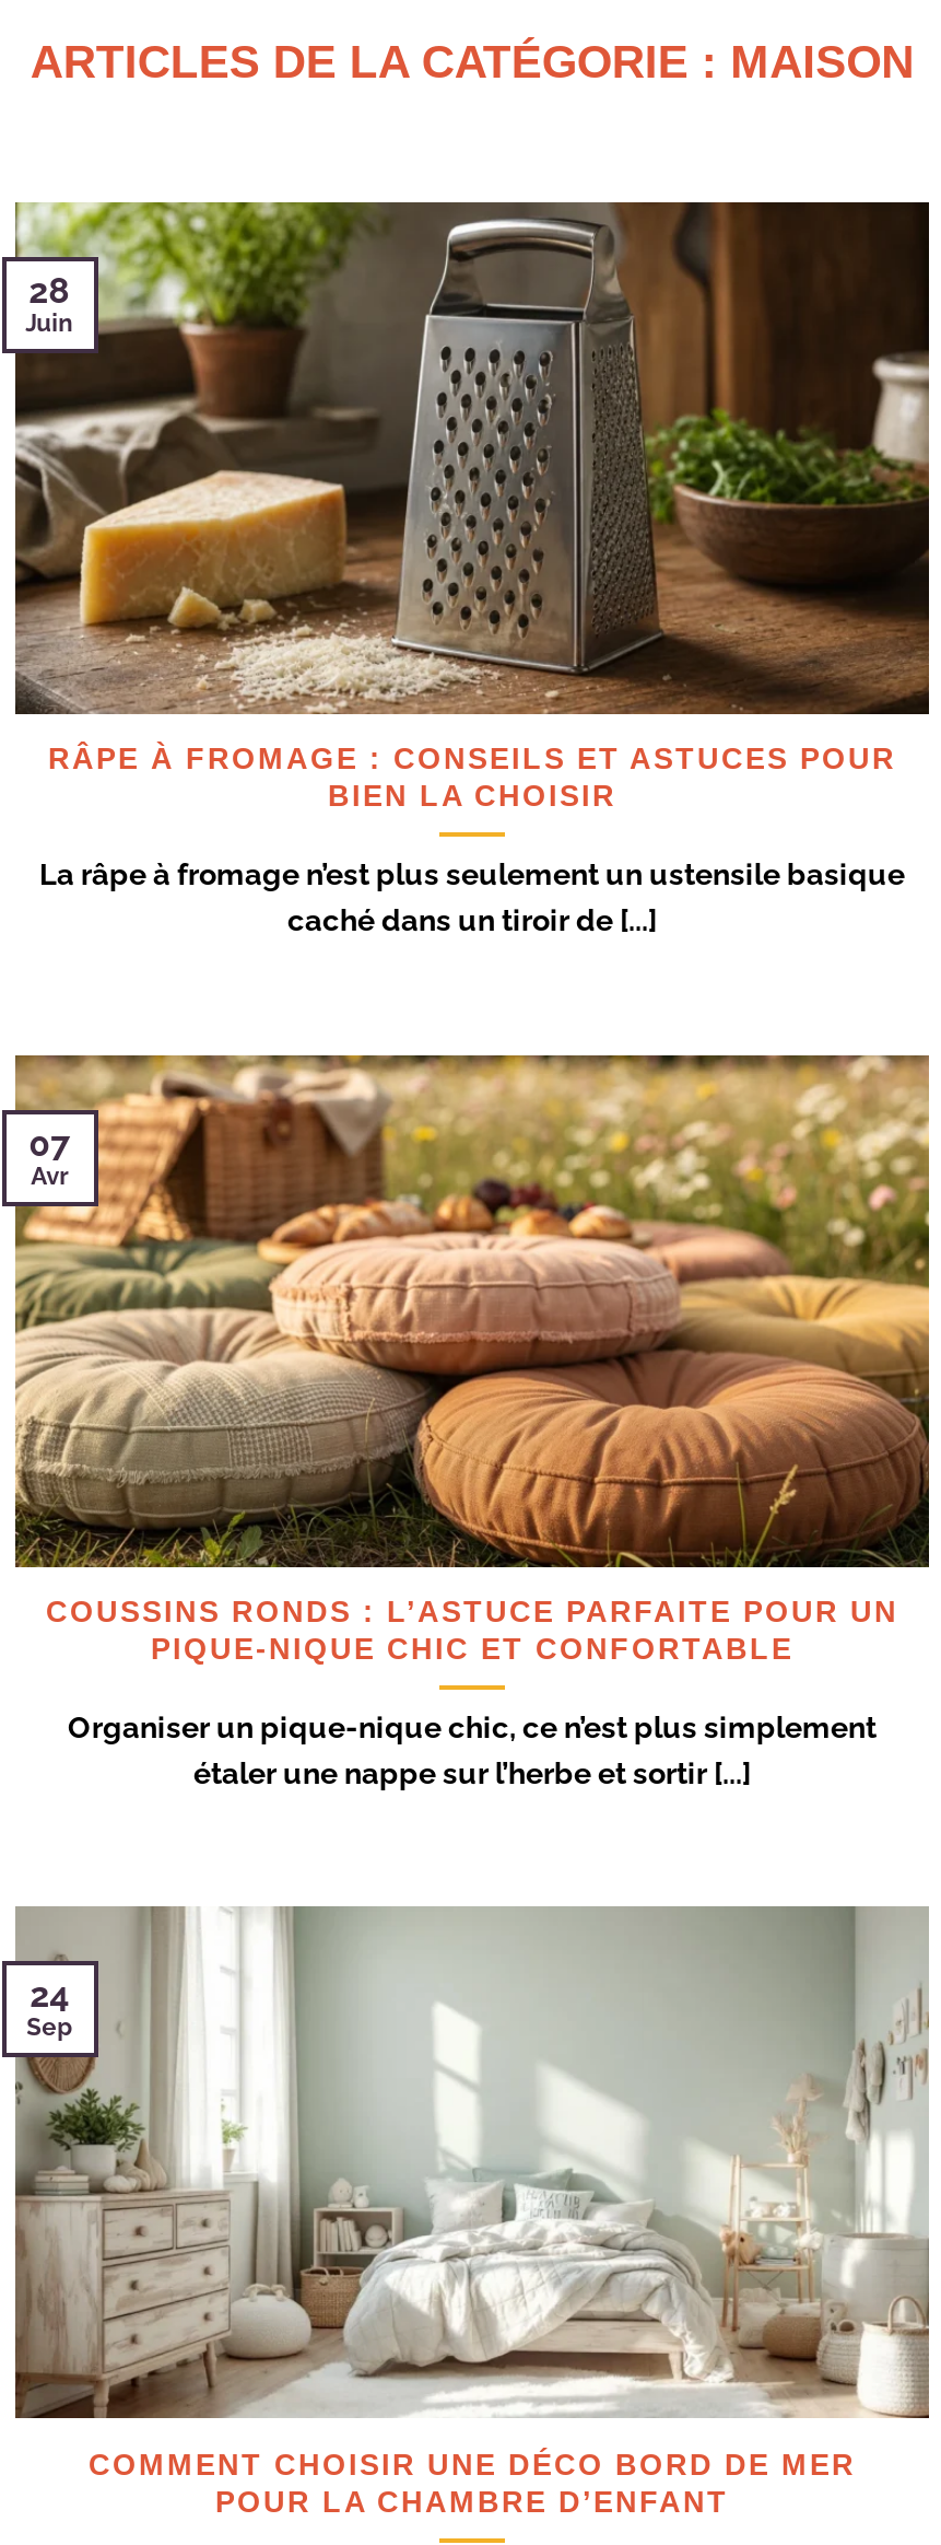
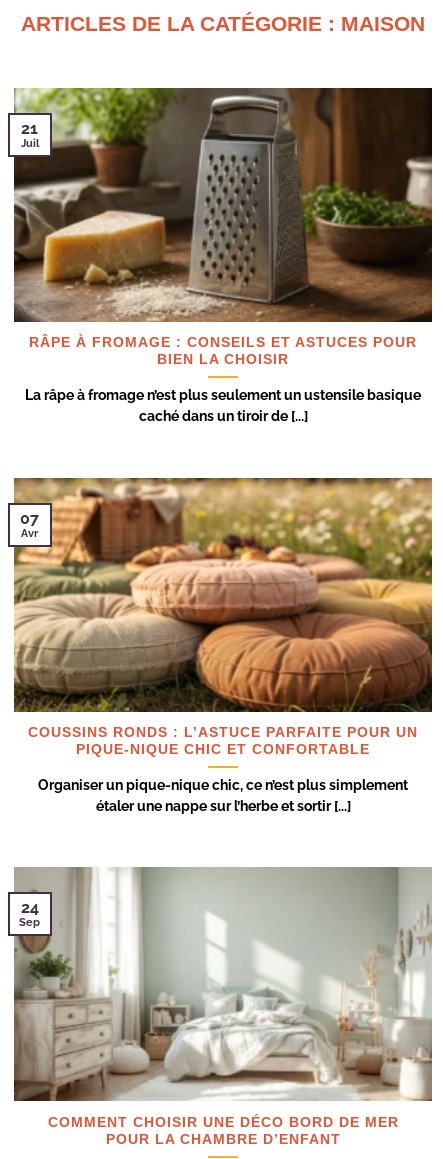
[25,271,73,338] 28 | Juin -> [21,119,39,150] 21 | Juil

